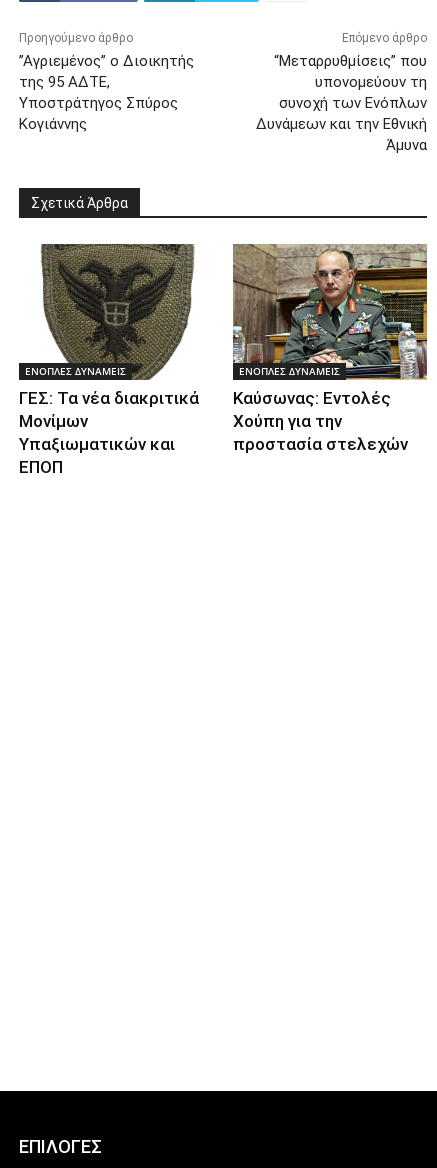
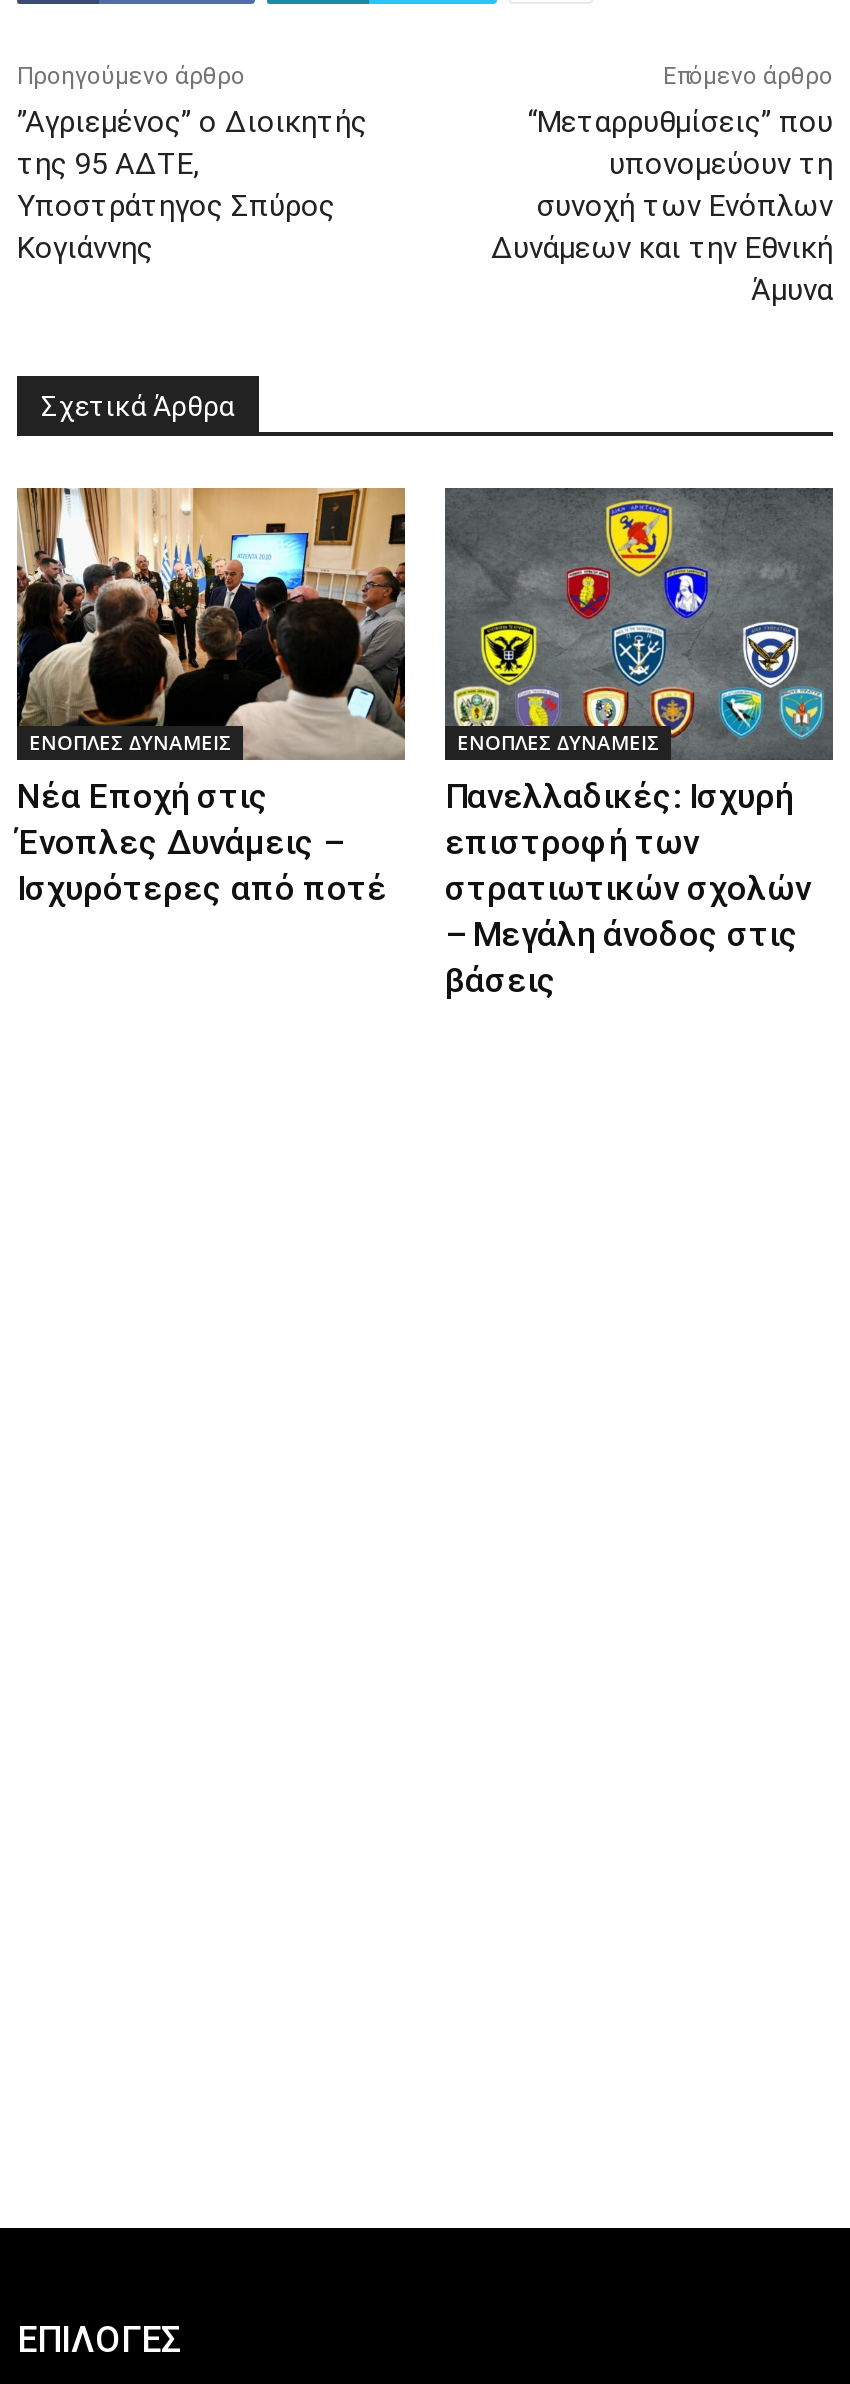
[19,243,213,477] [image] | ΓΕΣ: Τα νέα διακριτικά | Μονίμων | Υπαξιωματικών και | ΕΠΟΠ -> [15,486,407,908] [image] | Νέα Εποχή στις | Ένοπλες Δυνάμεις – | Ισχυρότερες από ποτέ
[233,244,427,454] [image] | Καύσωνας: Εντολές | Χούπη για την | προστασία στελεχών -> [445,486,835,1000] [image] | Πανελλαδικές: Ισχυρή | επιστροφή των | στρατιωτικών σχολών | – Μεγάλη άνοδος στις | βάσεις

